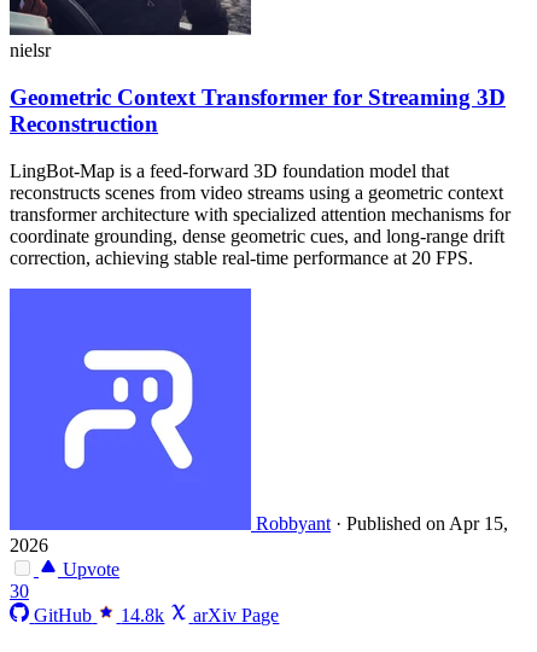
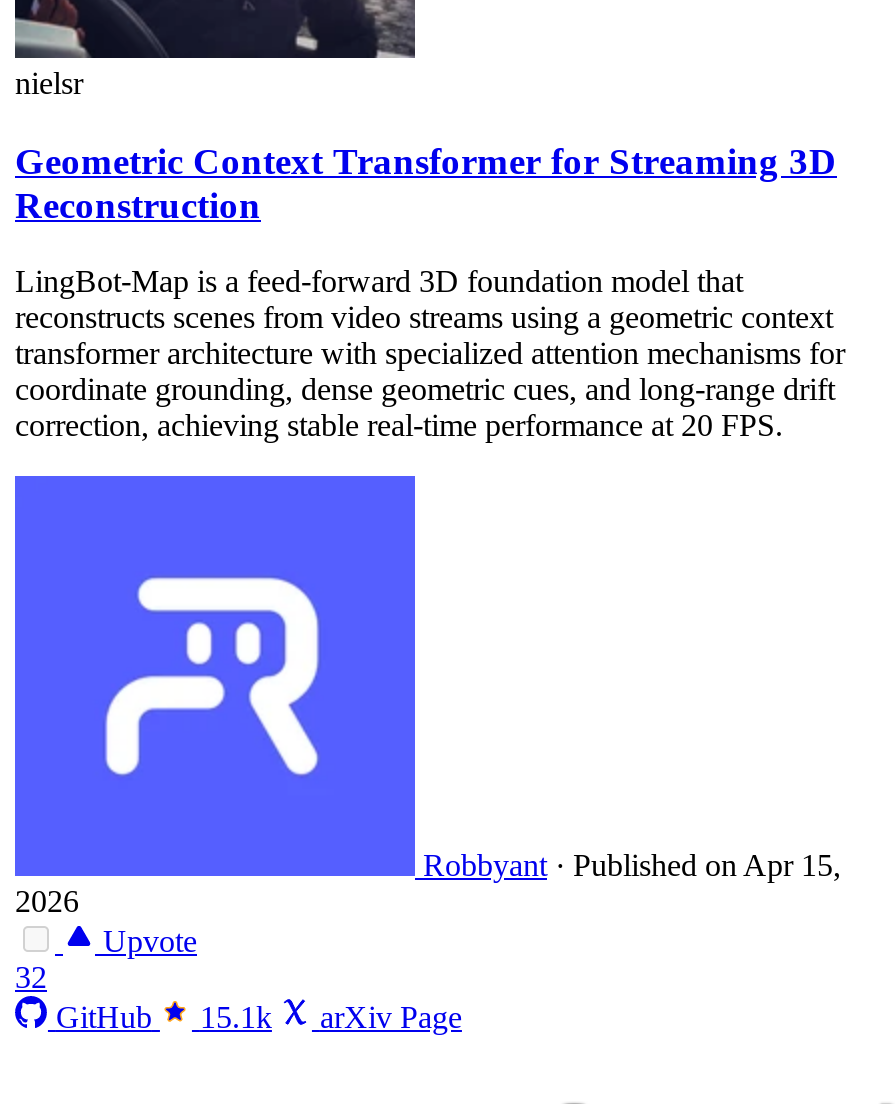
[10,580,29,601] 30 -> [15,961,47,995] 32
[34,604,279,625] GitHub 14.8k arXiv Page -> [56,1001,462,1035] GitHub 15.1k arXiv Page

